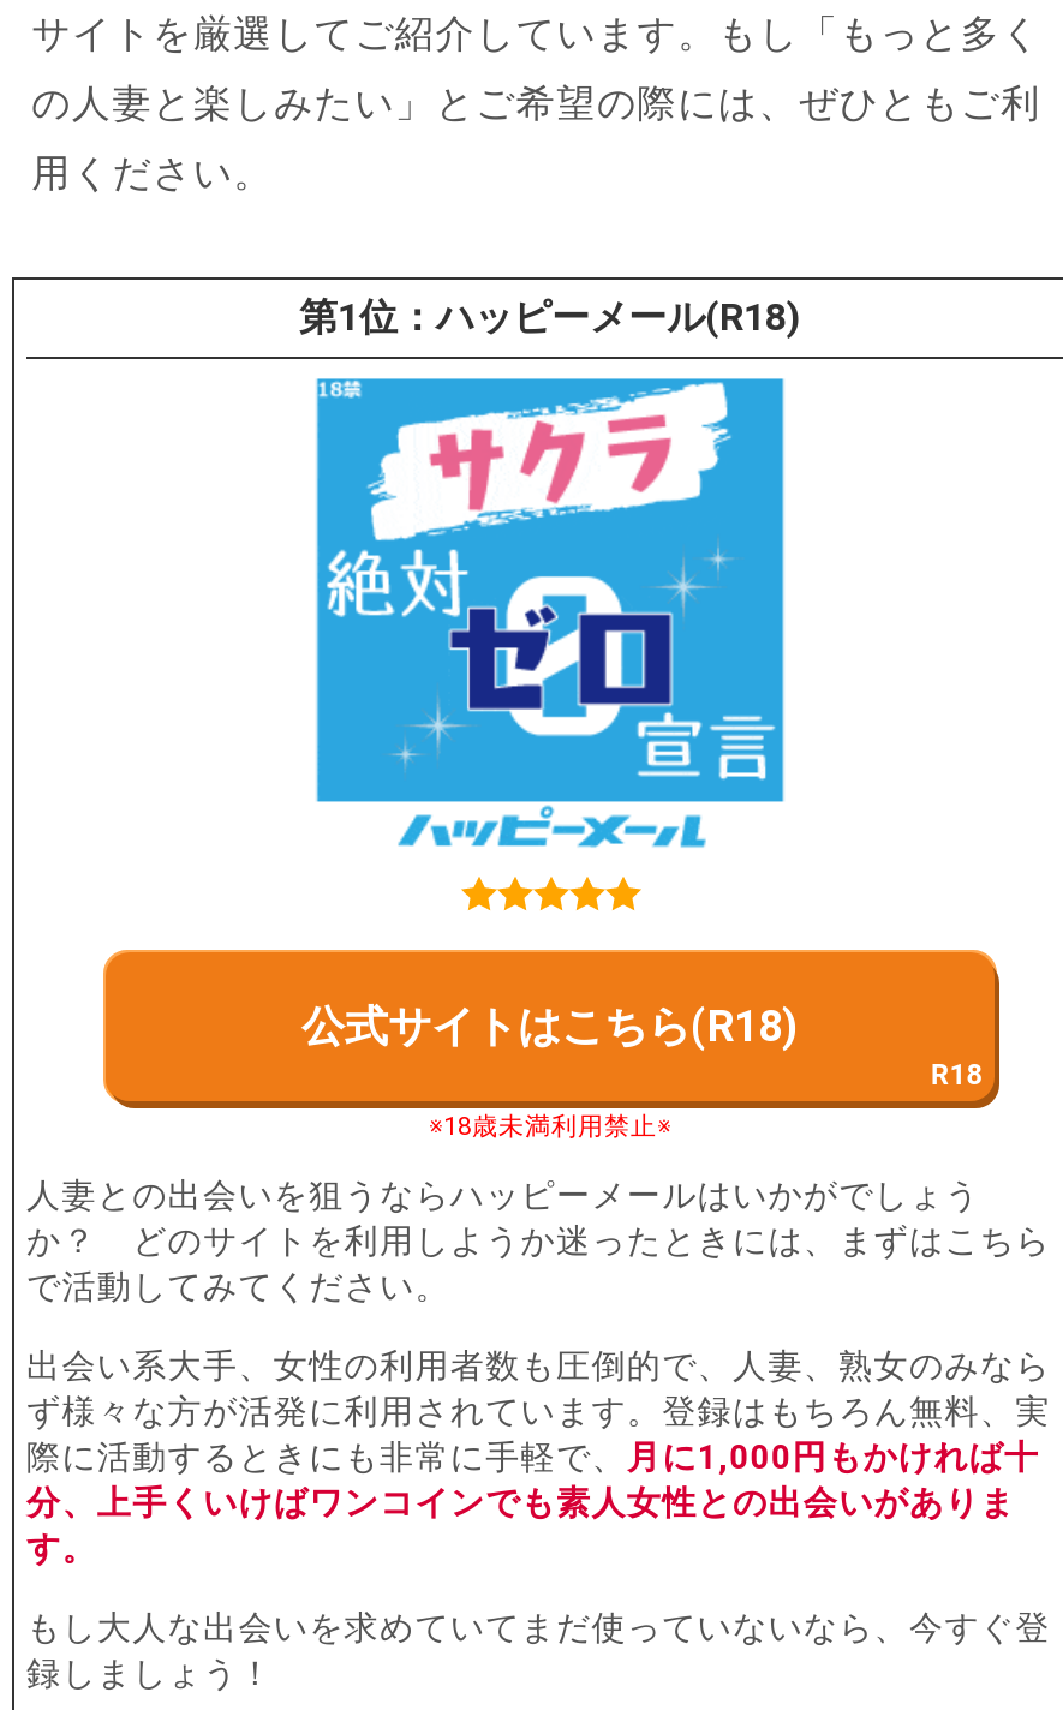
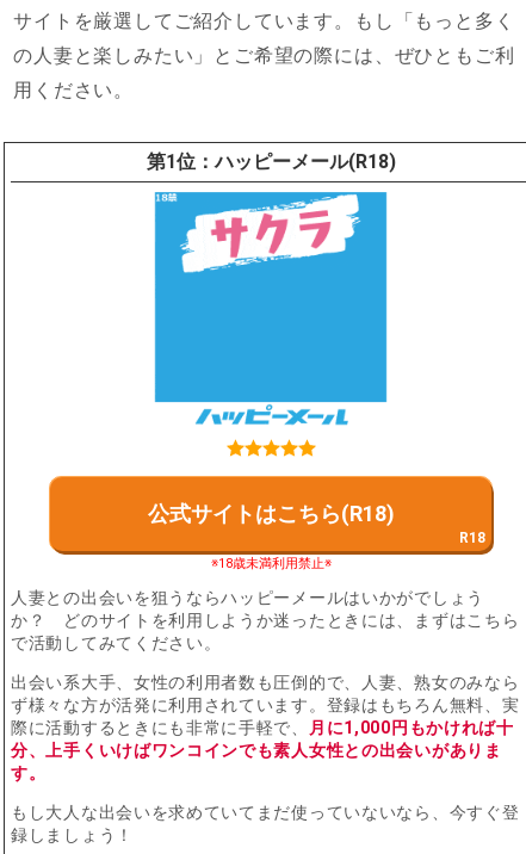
[324,546,776,782] [image] -> none

